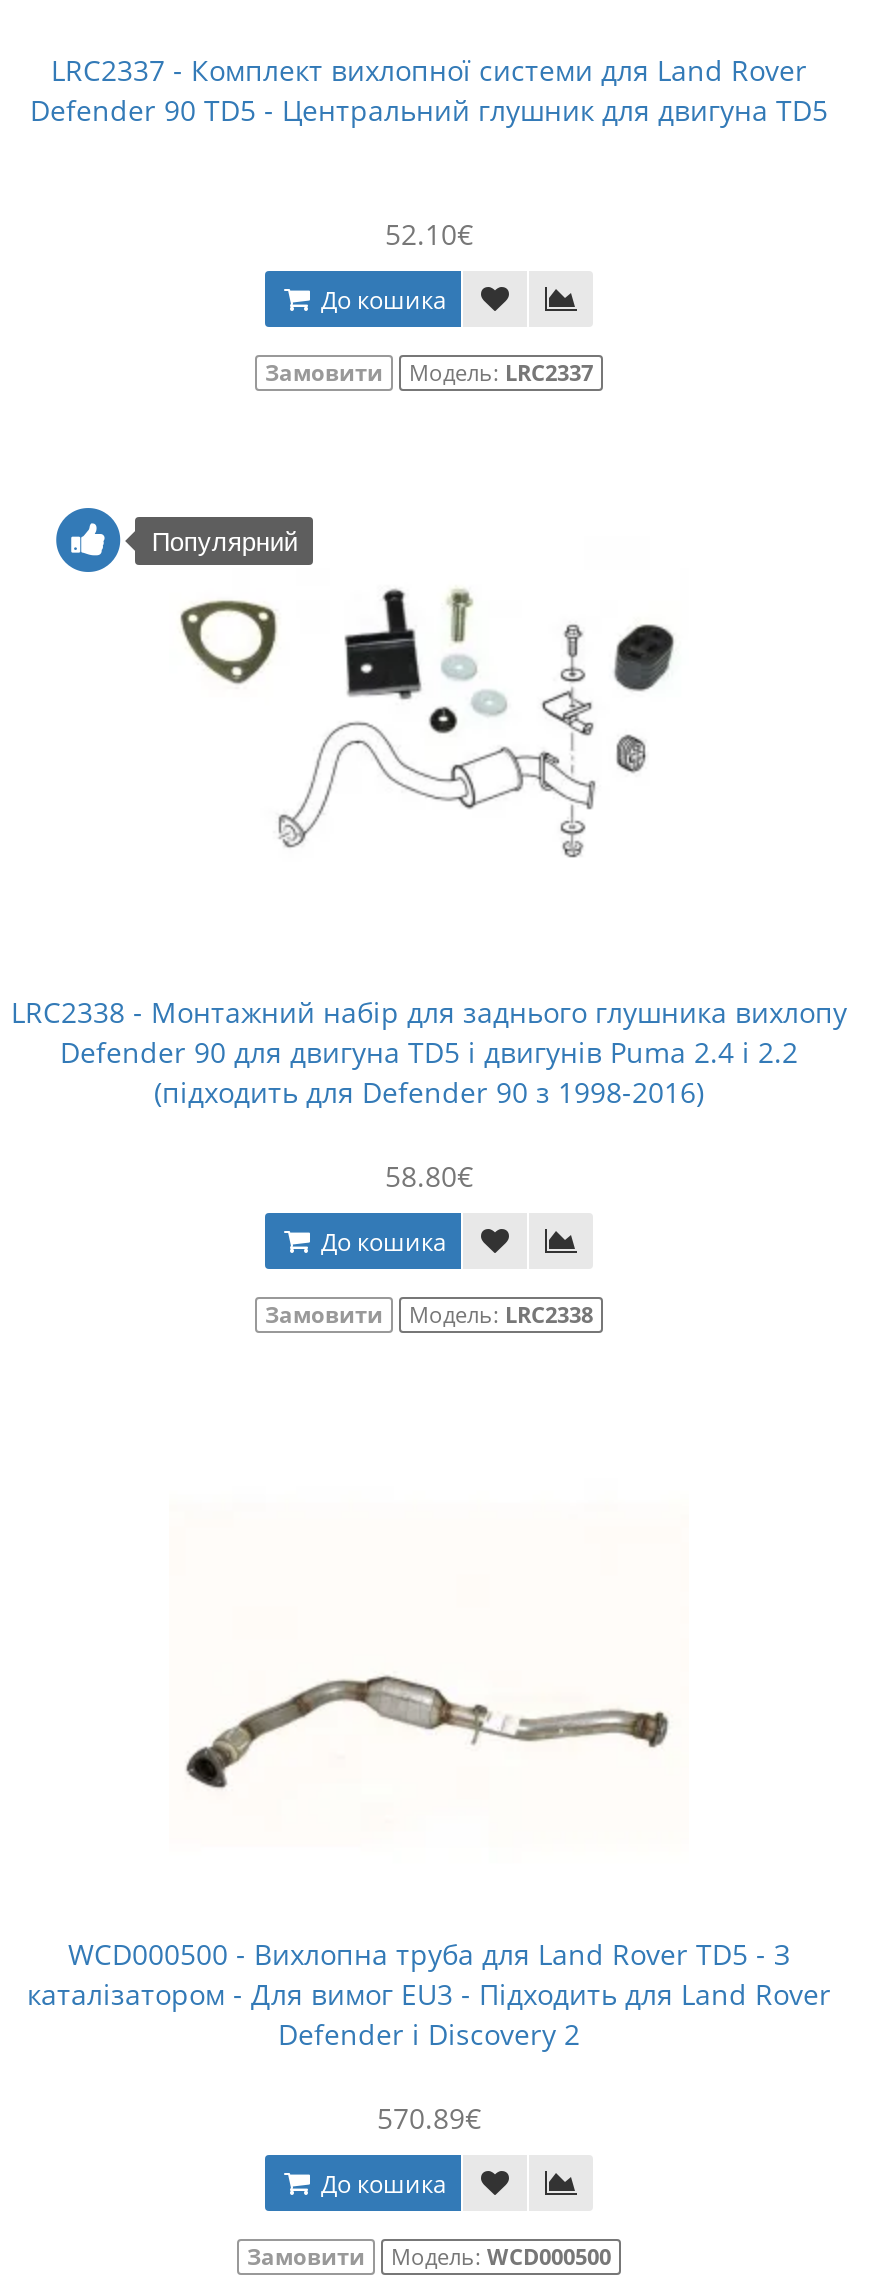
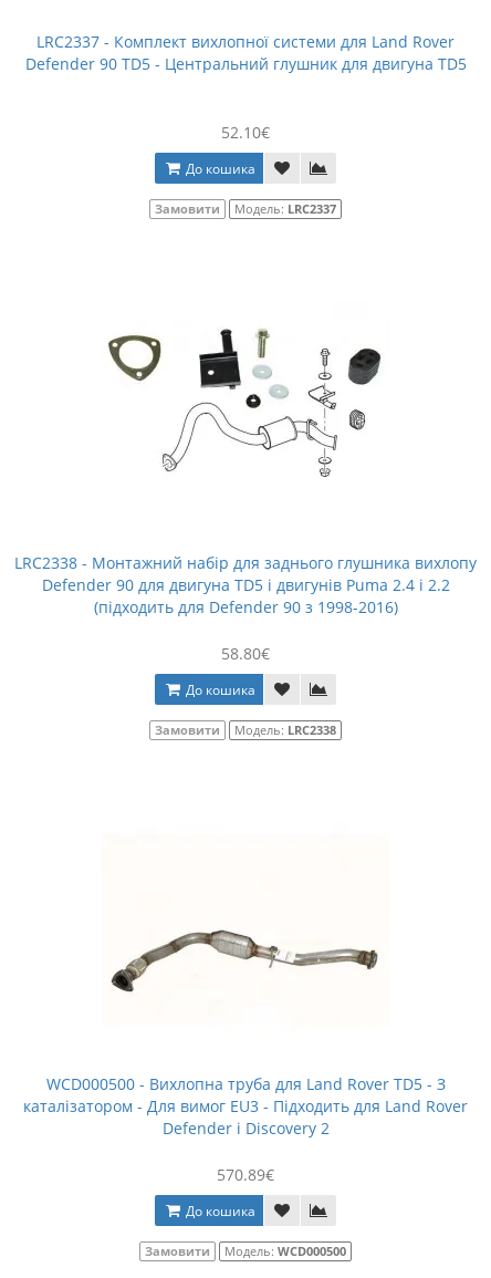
[53,505,298,575] [image] | Популярний -> none

